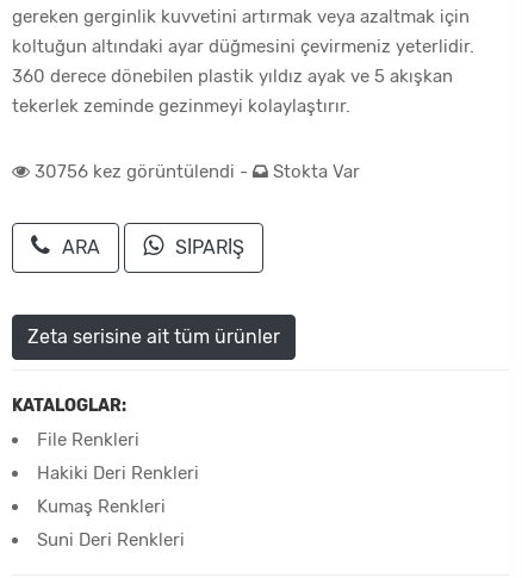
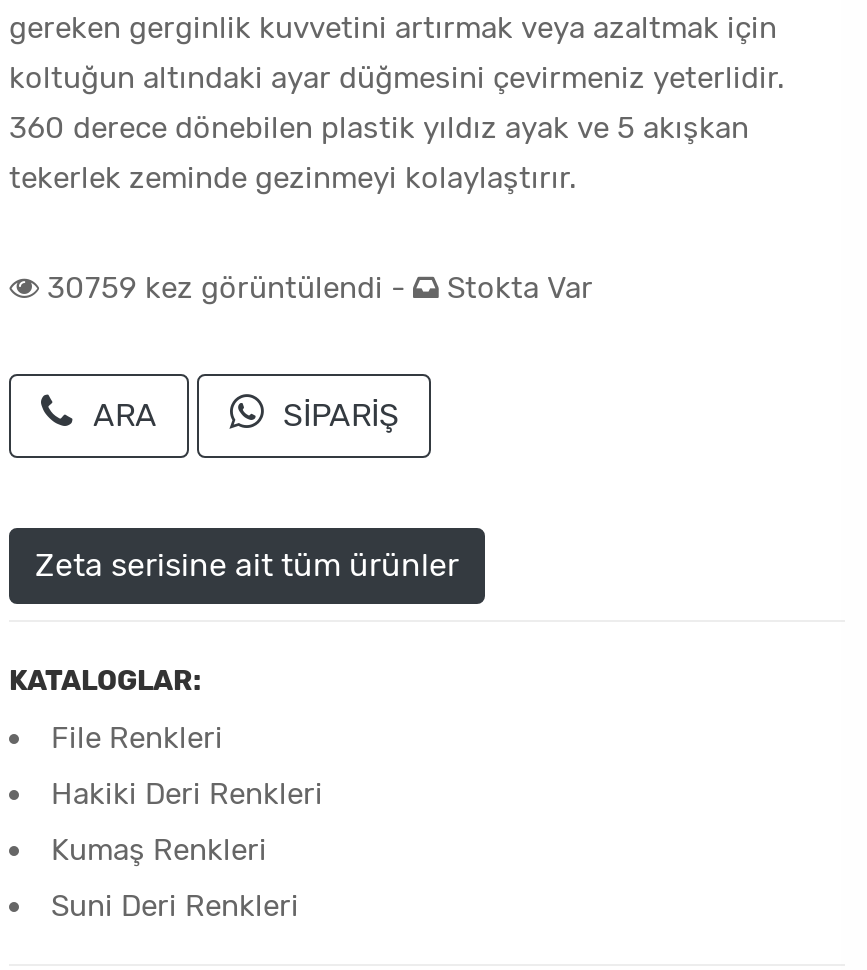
[30,161,253,182] 30756 kez görüntülendi - -> [39,270,413,306] 30759 kez görüntülendi -

